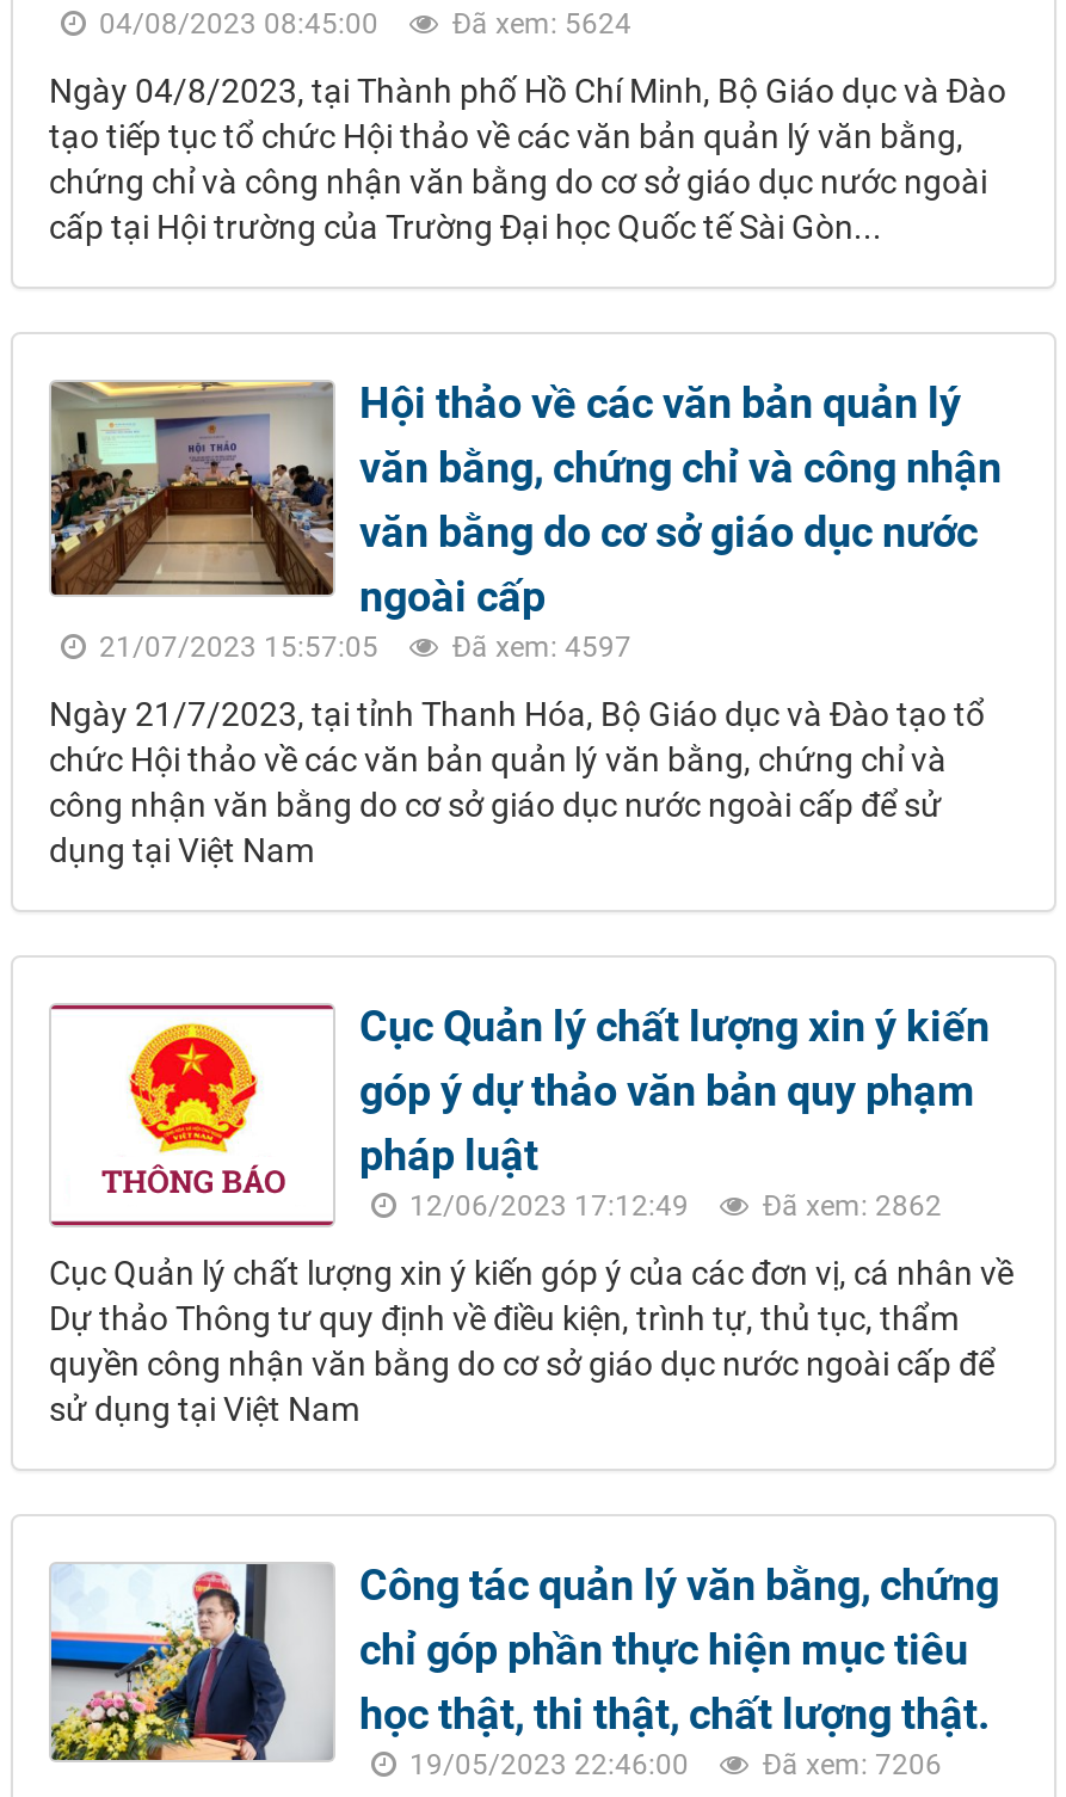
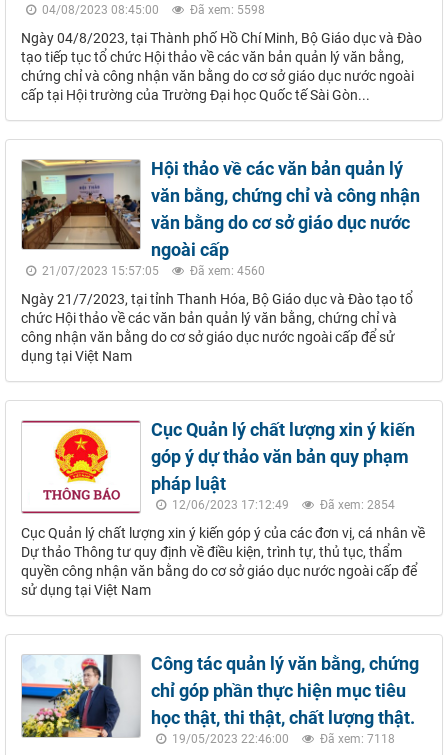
[92,7,631,41] 04/08/2023 08:45:00 Đã xem: 5624 -> [39,3,265,17] 04/08/2023 08:45:00 Đã xem: 5598
[92,630,631,664] 21/07/2023 15:57:05 Đã xem: 4597 -> [39,264,265,278] 21/07/2023 15:57:05 Đã xem: 4560
[402,1189,942,1223] 12/06/2023 17:12:49 Đã xem: 2862 -> [169,498,395,512] 12/06/2023 17:12:49 Đã xem: 2854
[402,1748,942,1781] 19/05/2023 22:46:00 Đã xem: 7206 -> [169,732,395,746] 19/05/2023 22:46:00 Đã xem: 7118

